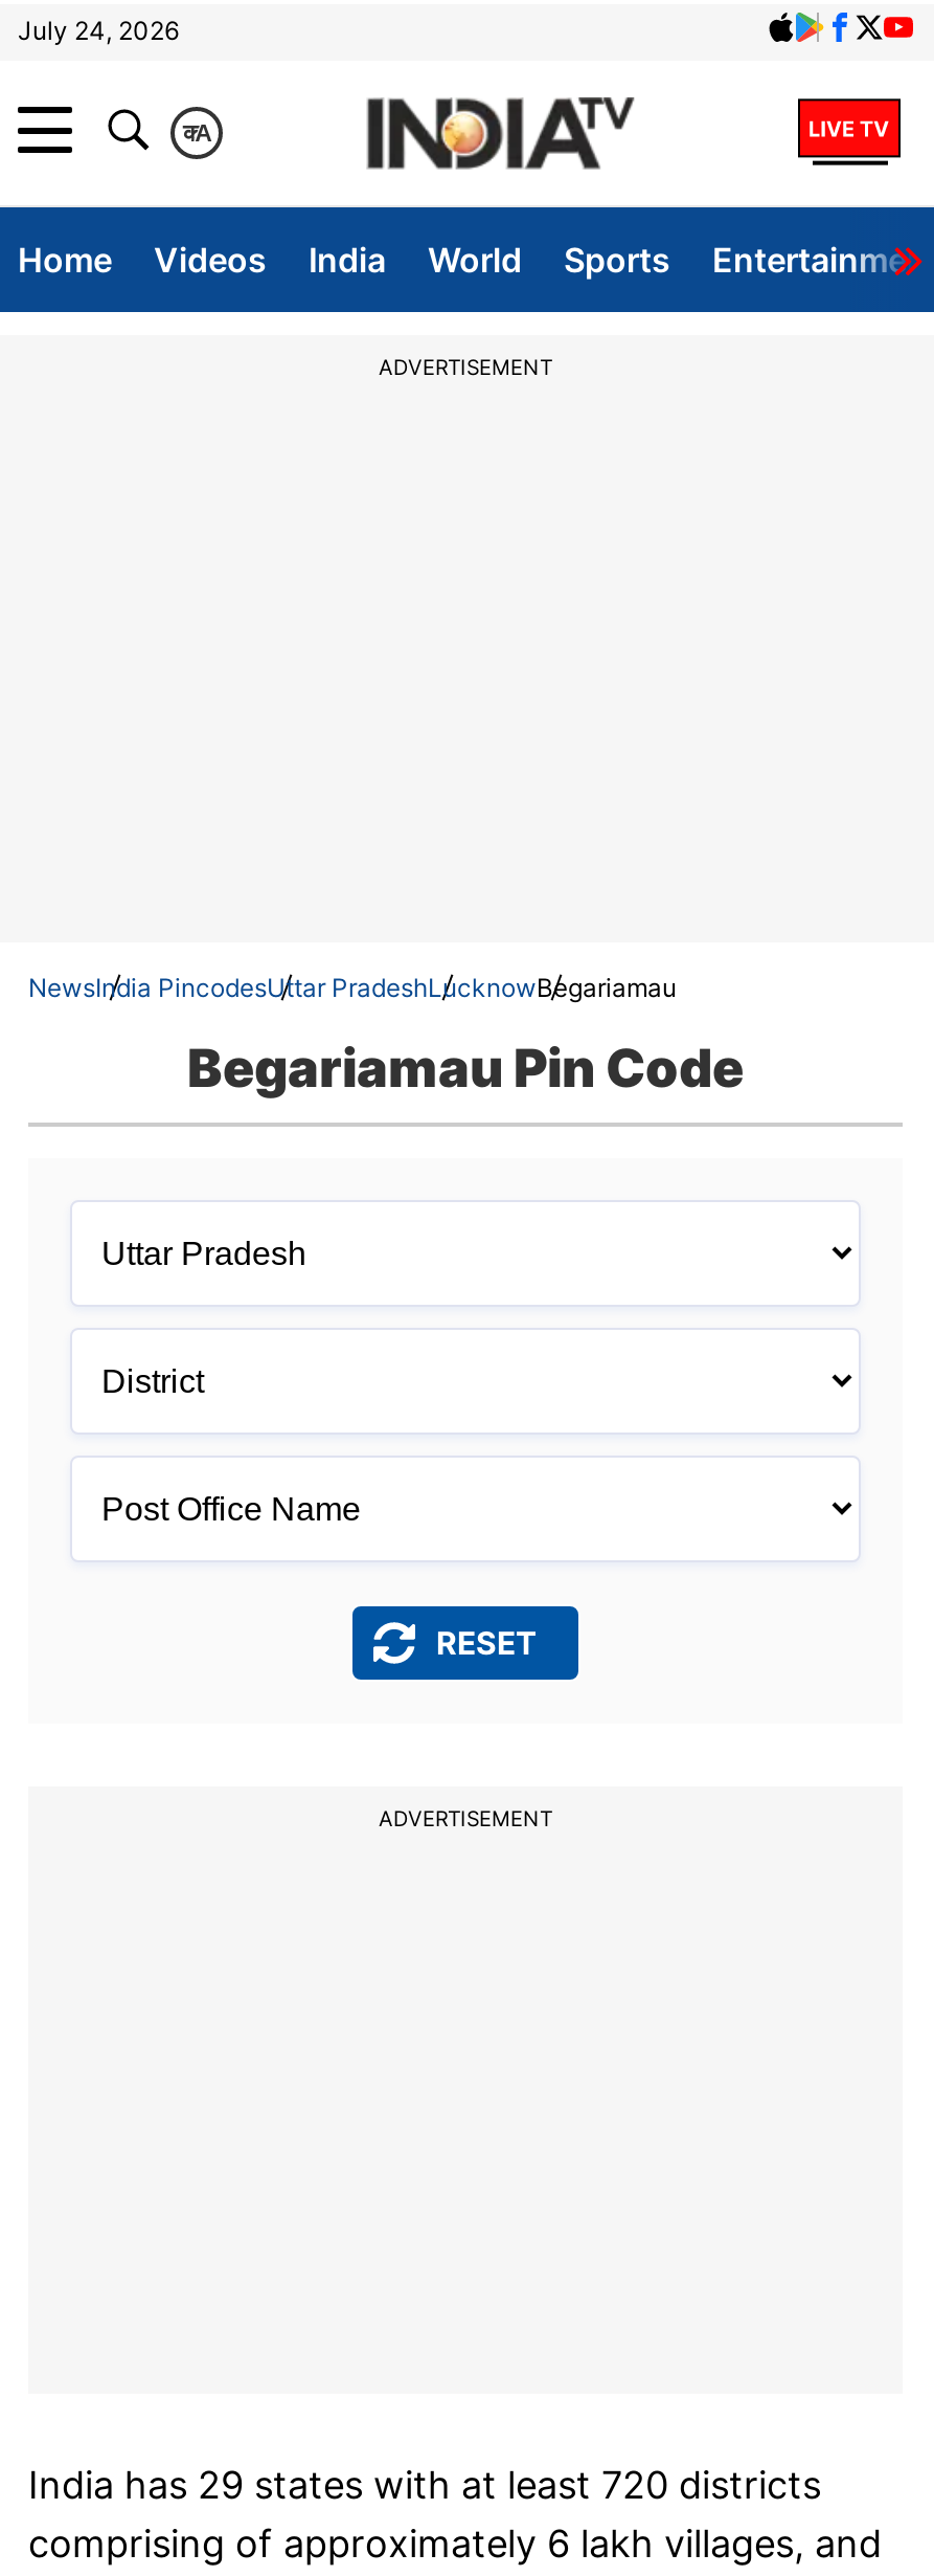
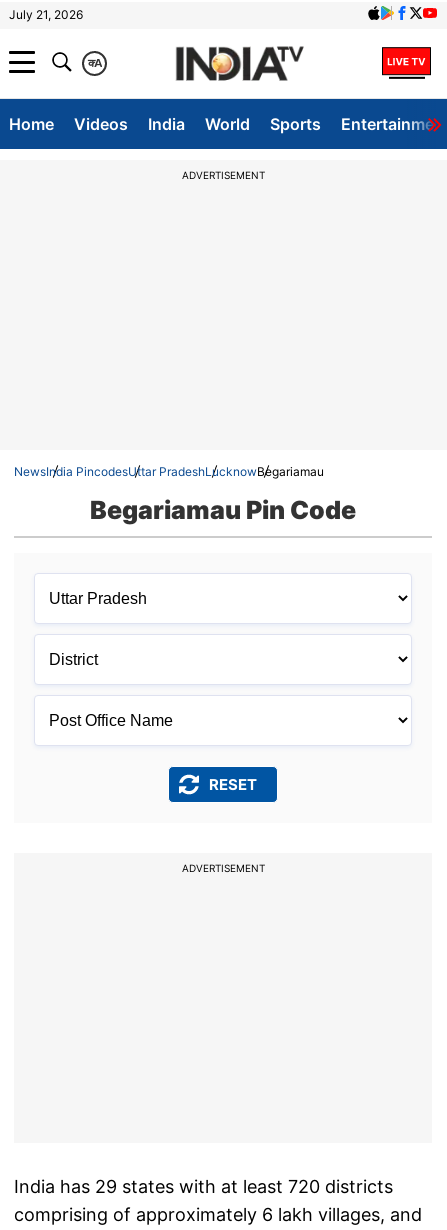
[18,15,179,46] July 24, 2026 -> [9,7,83,22] July 21, 2026

